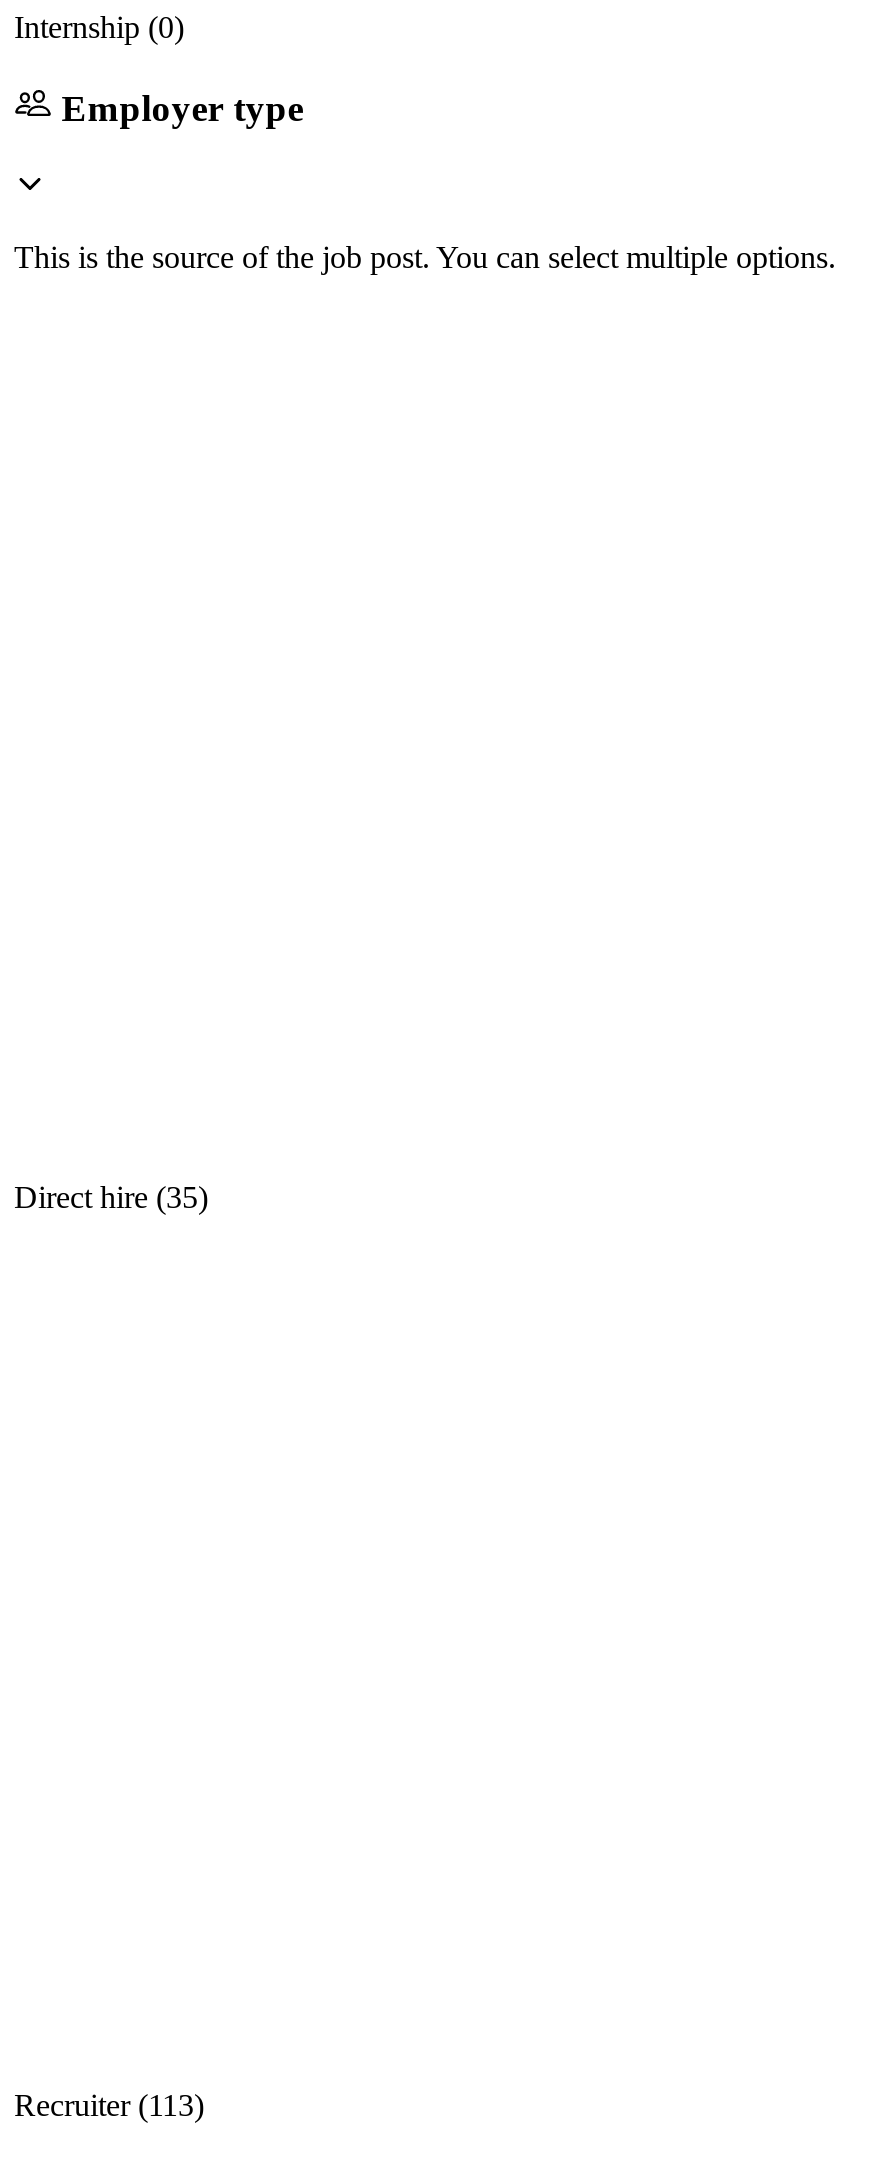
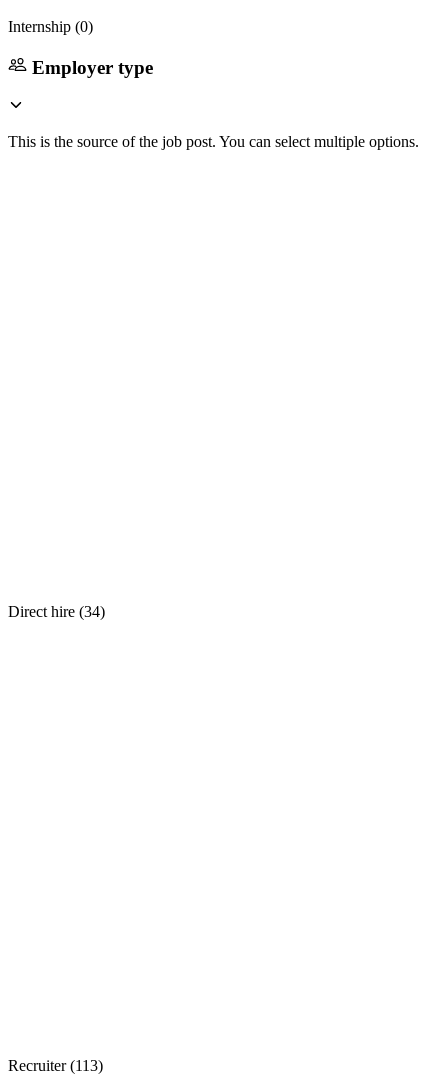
[14,1181,208,1215] Direct hire (35) -> [8,603,105,620] Direct hire (34)

